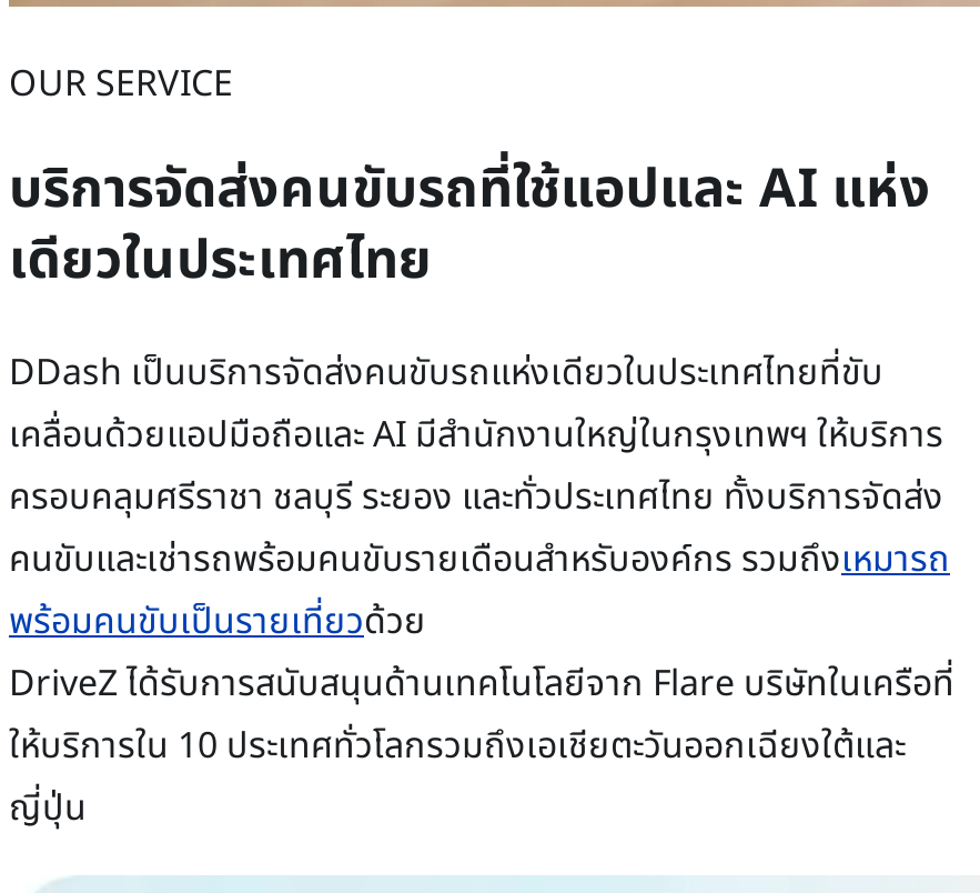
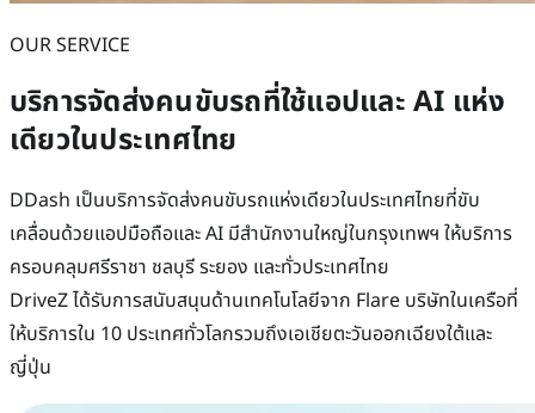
[9,471,950,648] ครอบคลุมศรีราชา ชลบุรี ระยอง และทั่วประเทศไทย ทั้งบริการจัดส่ง | คนขับและเช่ารถพร้อมคนขับรายเดือนสำหรับองค์กร รวมถึงเหมารถ | พร้อมคนขับเป็นรายเที่ยวด้วย -> [10,253,389,282] ครอบคลุมศรีราชา ชลบุรี ระยอง และทั่วประเทศไทย

